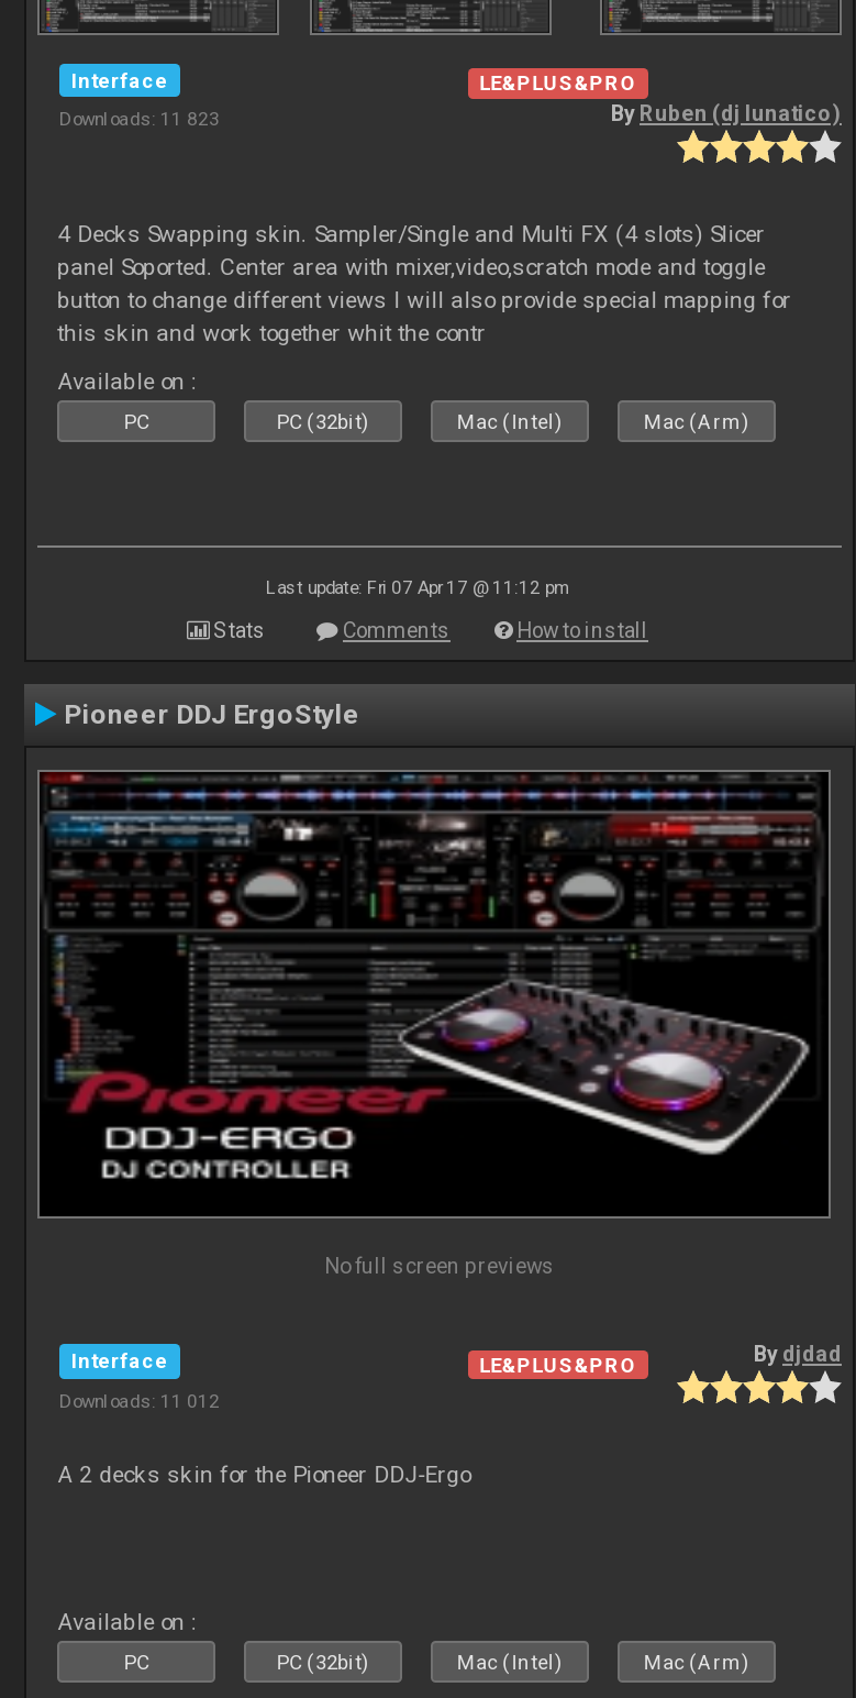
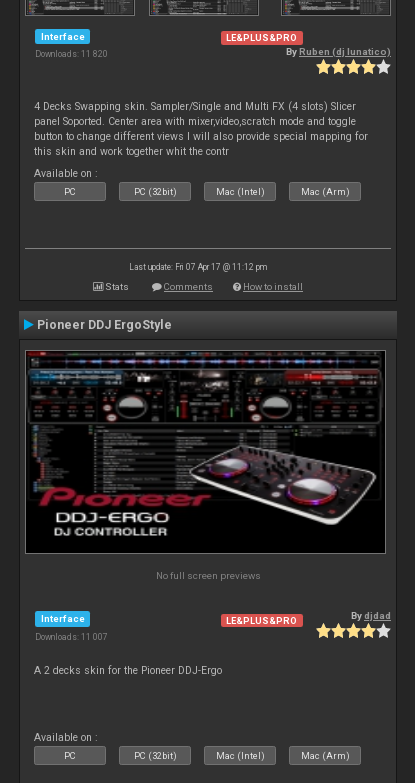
[59,109,220,131] Downloads: 11 823 -> [35,49,108,59] Downloads: 11 820
[59,1389,220,1411] Downloads: 11 012 -> [35,632,108,642] Downloads: 11 007

